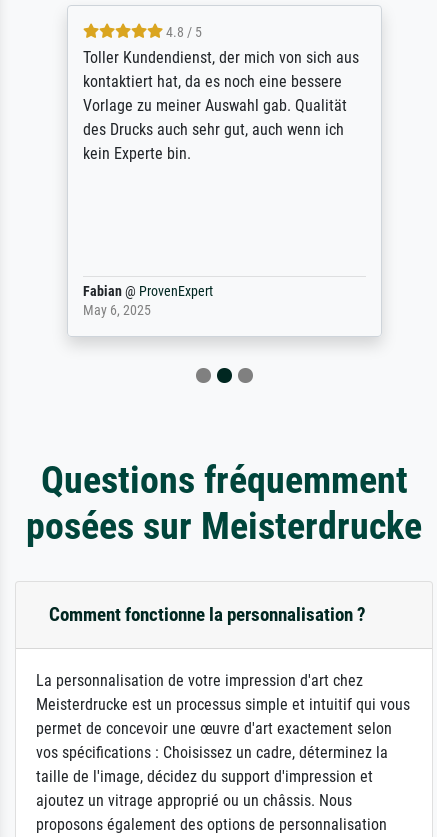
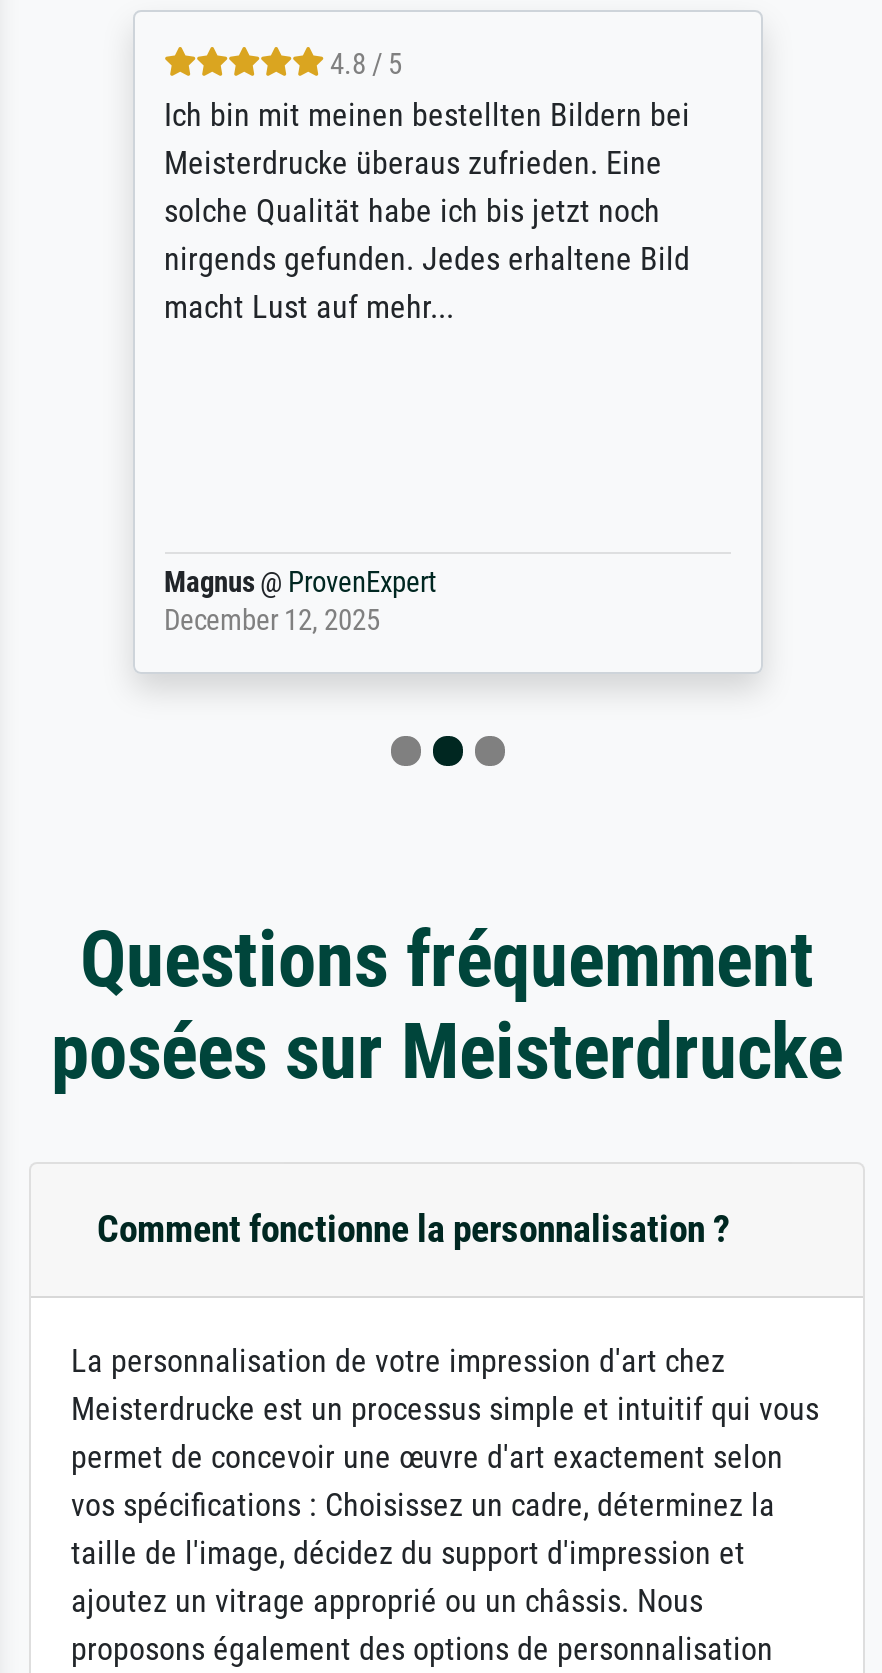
[82,48,358,163] Toller Kundendienst, der mich von sich aus | kontaktiert hat, da es noch eine bessere | Vorlage zu meiner Auswahl gab. Qualität | des Drucks auch sehr gut, auch wenn ich | kein Experte bin. -> [164,95,690,325] Ich bin mit meinen bestellten Bildern bei | Meisterdrucke überaus zufrieden. Eine | solche Qualität habe ich bis jetzt noch | nirgends gefunden. Jedes erhaltene Bild | macht Lust auf mehr...
[82,283,212,319] Fabian @ ProvenExpert | May 6, 2025 -> [164,565,436,637] Magnus @ ProvenExpert | December 12, 2025

